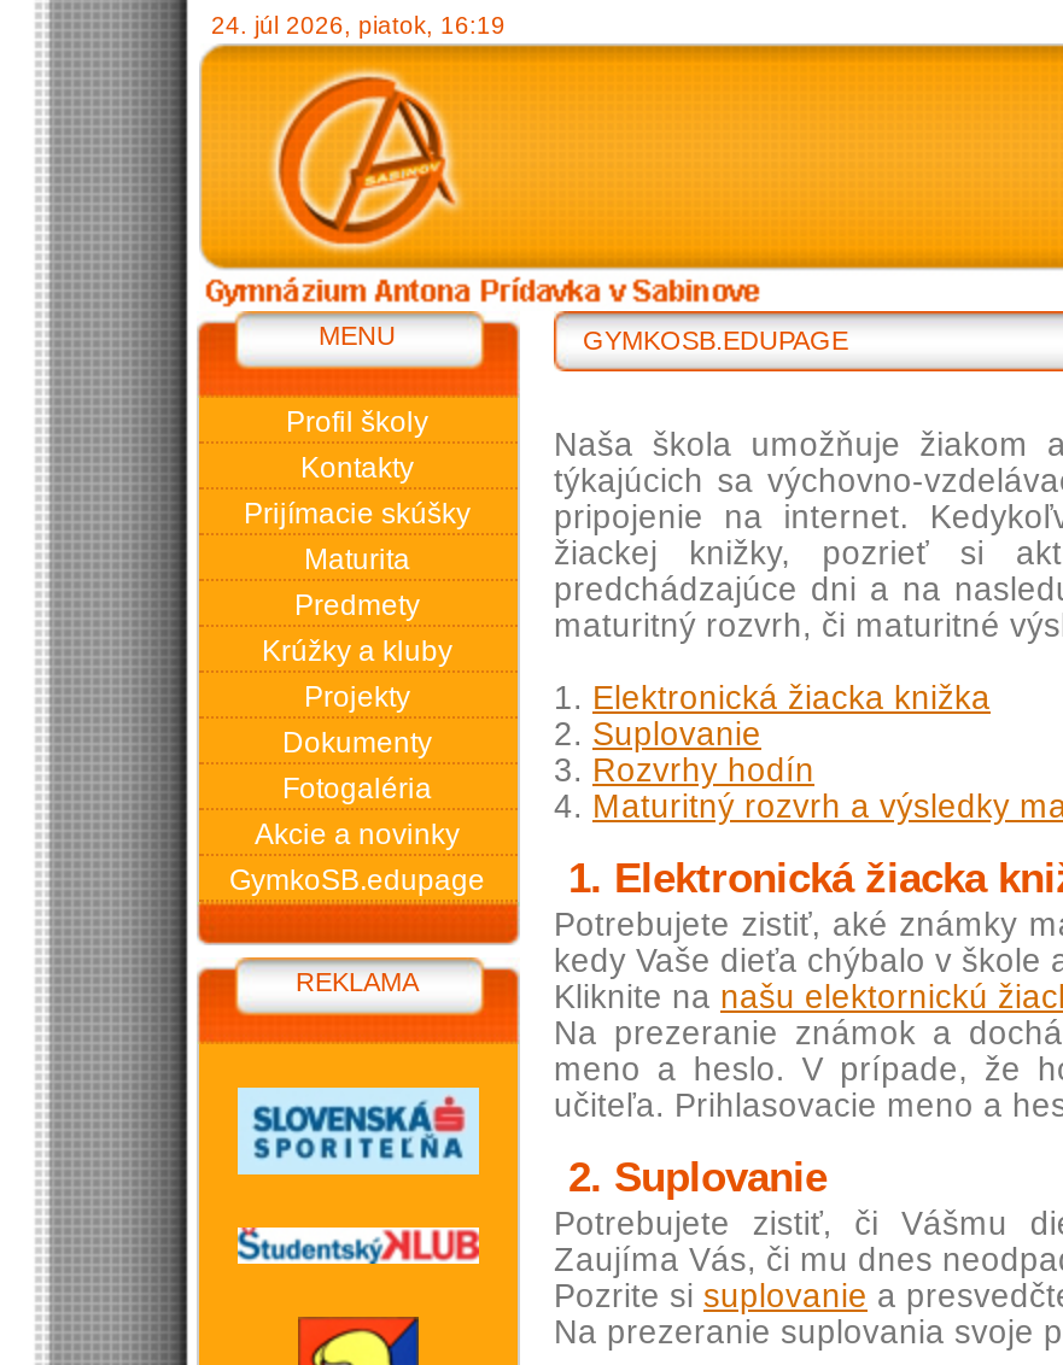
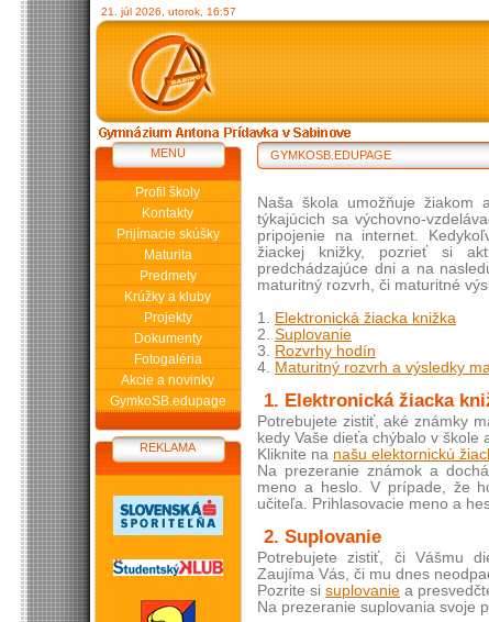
[211,12,506,39] 24. júl 2026, piatok, 16:19 -> [101,5,236,18] 21. júl 2026, utorok, 16:57

